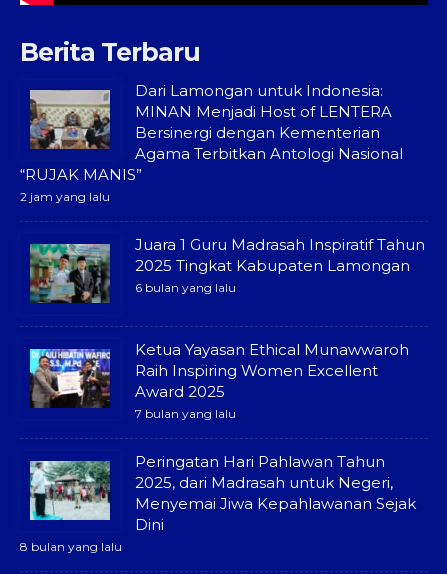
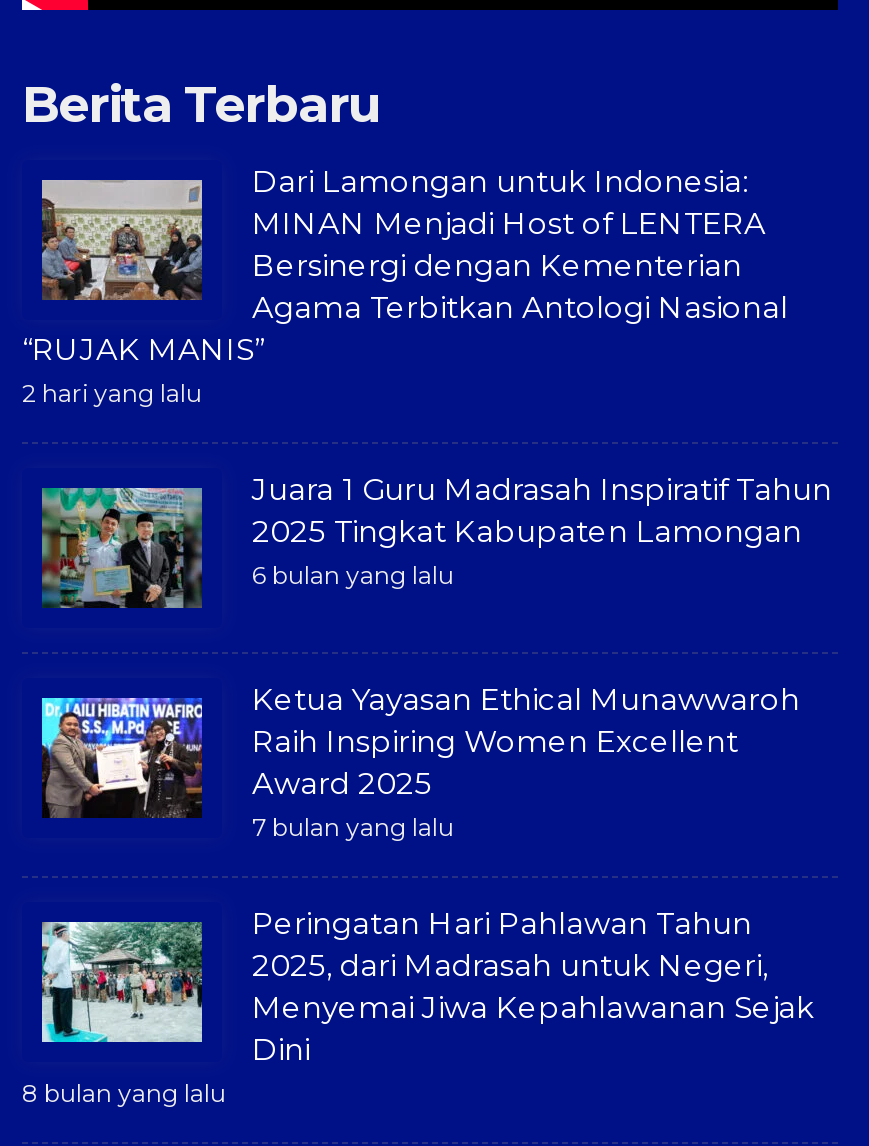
[20,189,110,204] 2 jam yang lalu -> [22,378,202,408] 2 hari yang lalu

